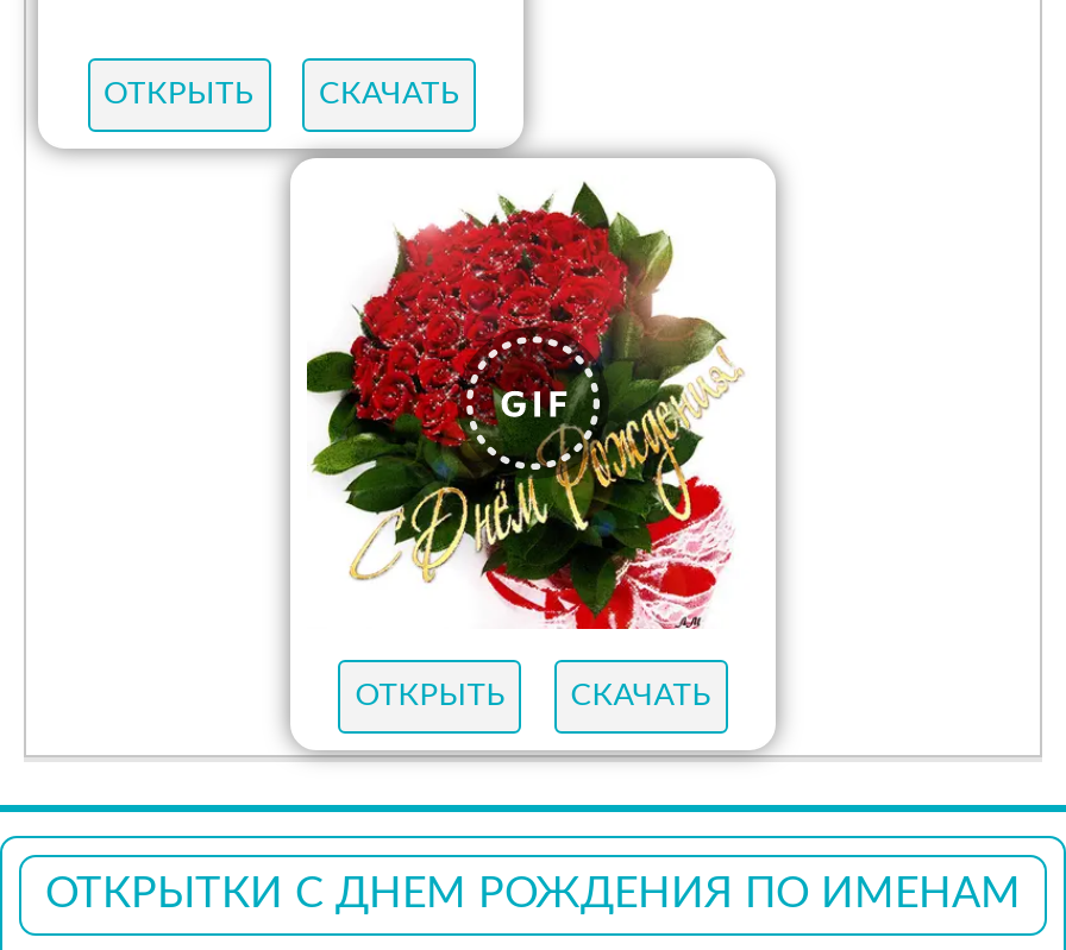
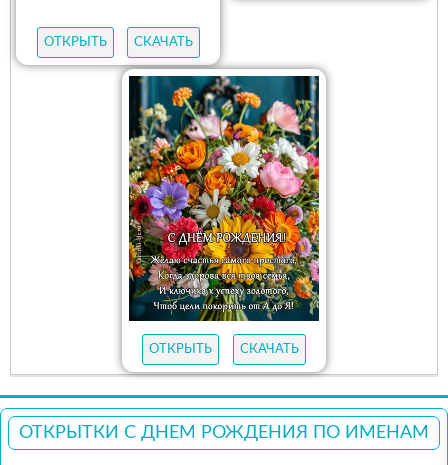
[307,175,759,631] [image] -> [128,75,320,321] [image]

